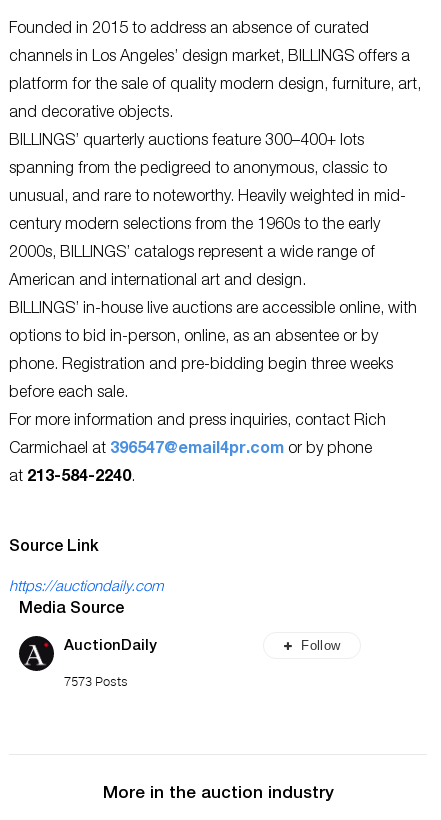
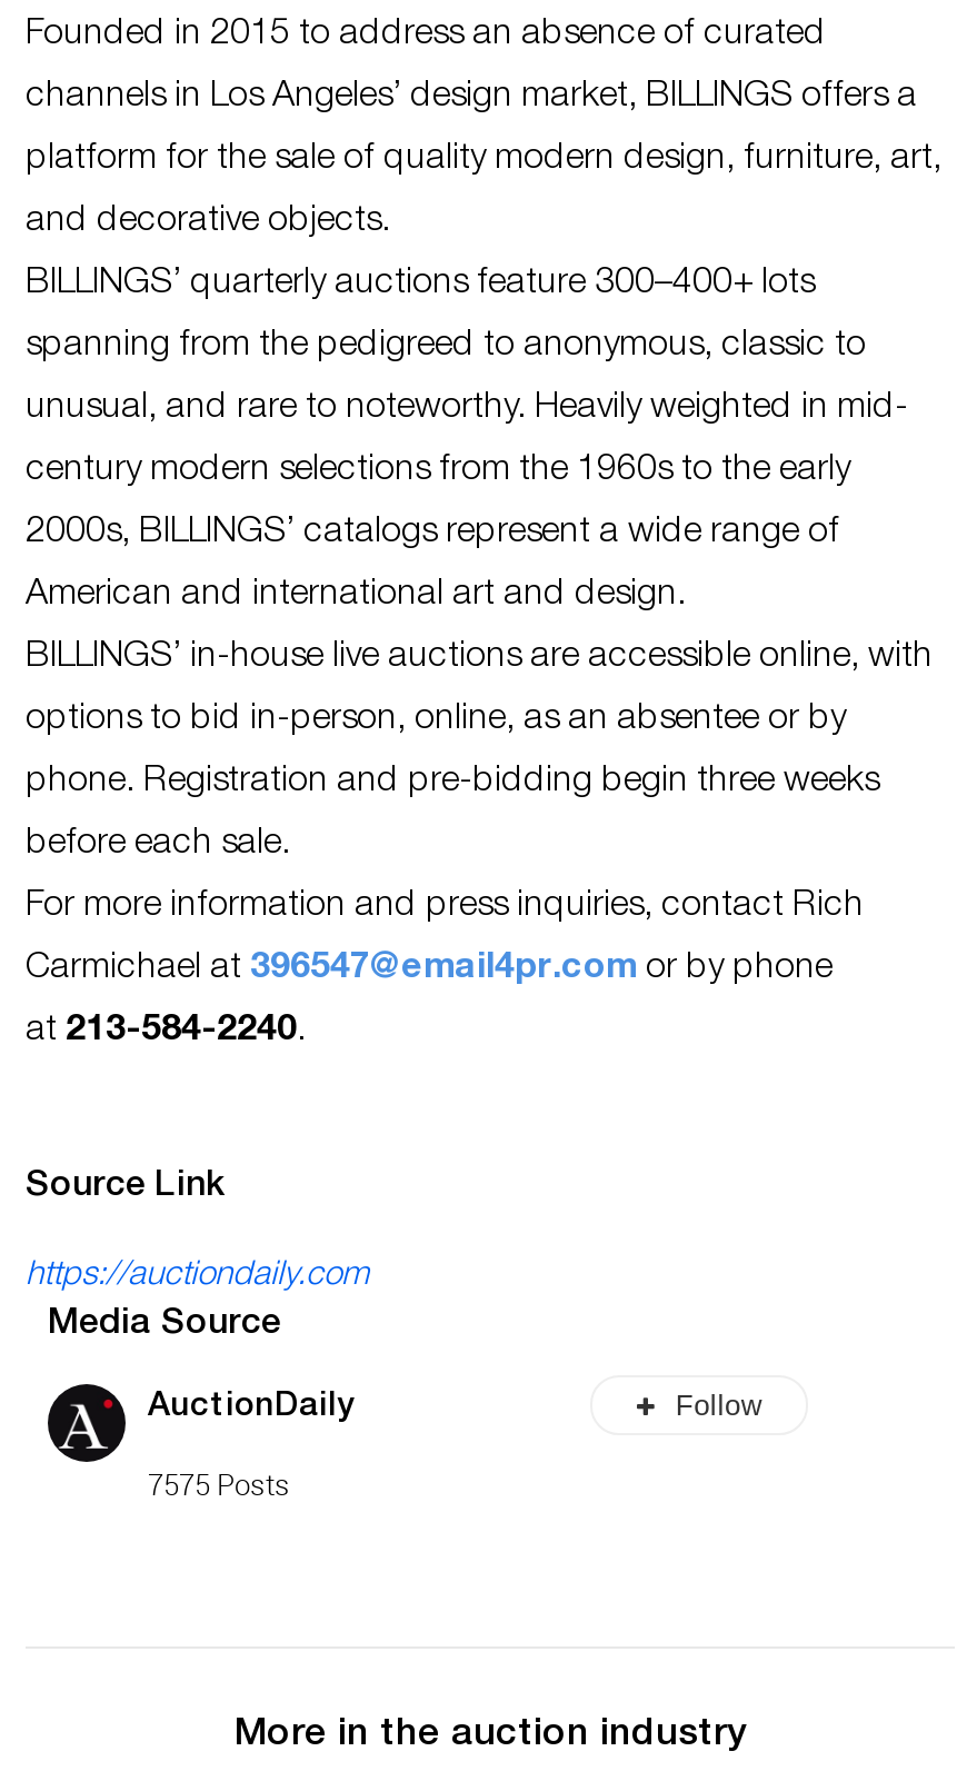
[64,671,128,689] 7573 Posts -> [148,1463,290,1503] 7575 Posts

